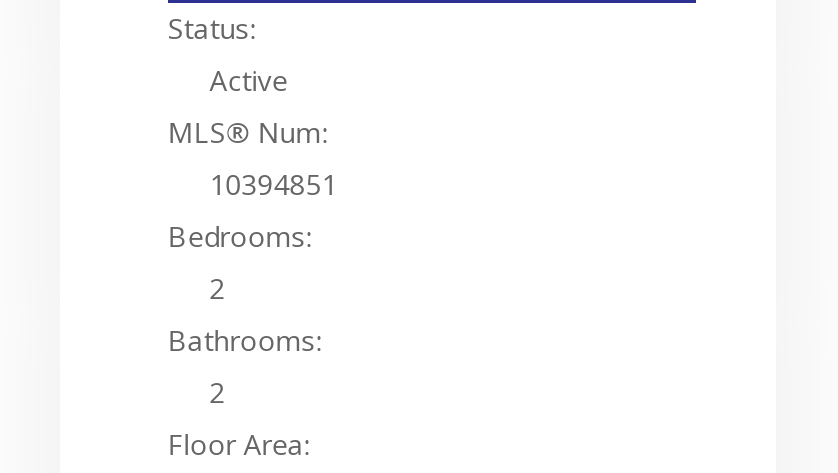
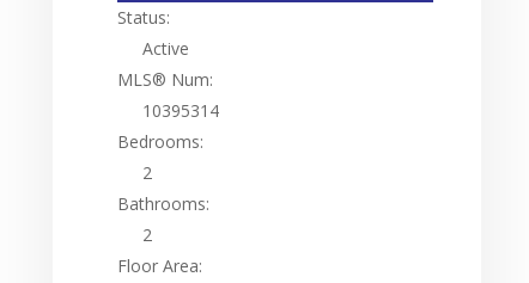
[210,165,338,203] 10394851 -> [142,99,219,122] 10395314

